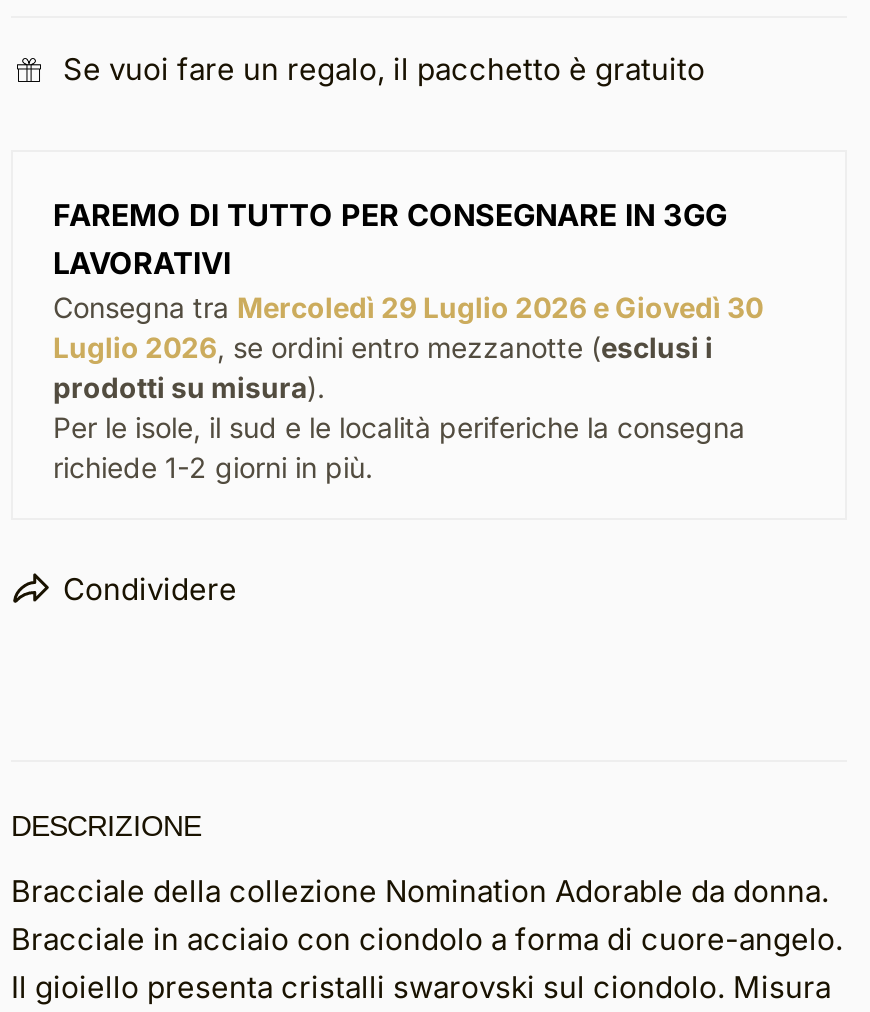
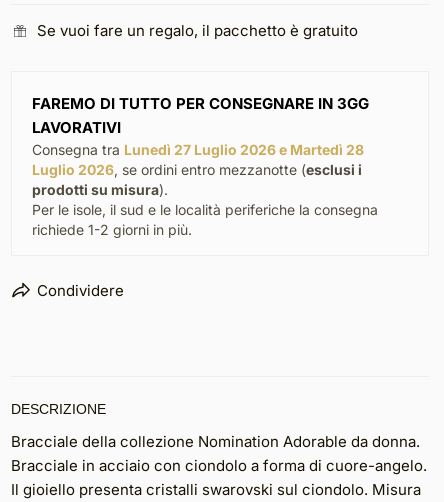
[53,290,763,324] Consegna tra Mercoledì 29 Luglio 2026 e Giovedì 30 -> [32,141,364,158] Consegna tra Lunedì 27 Luglio 2026 e Martedì 28

